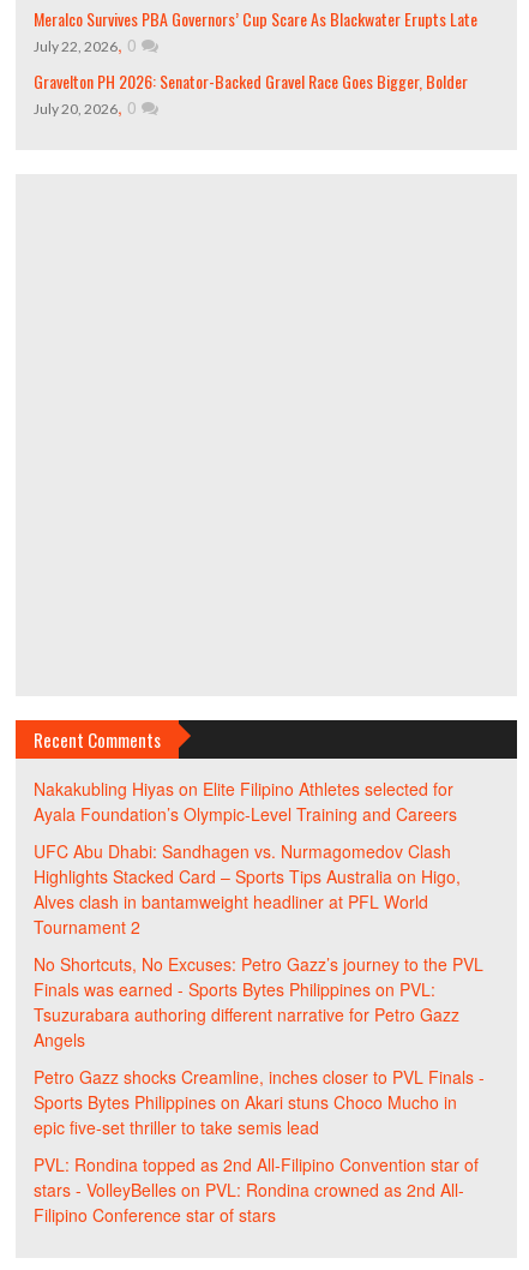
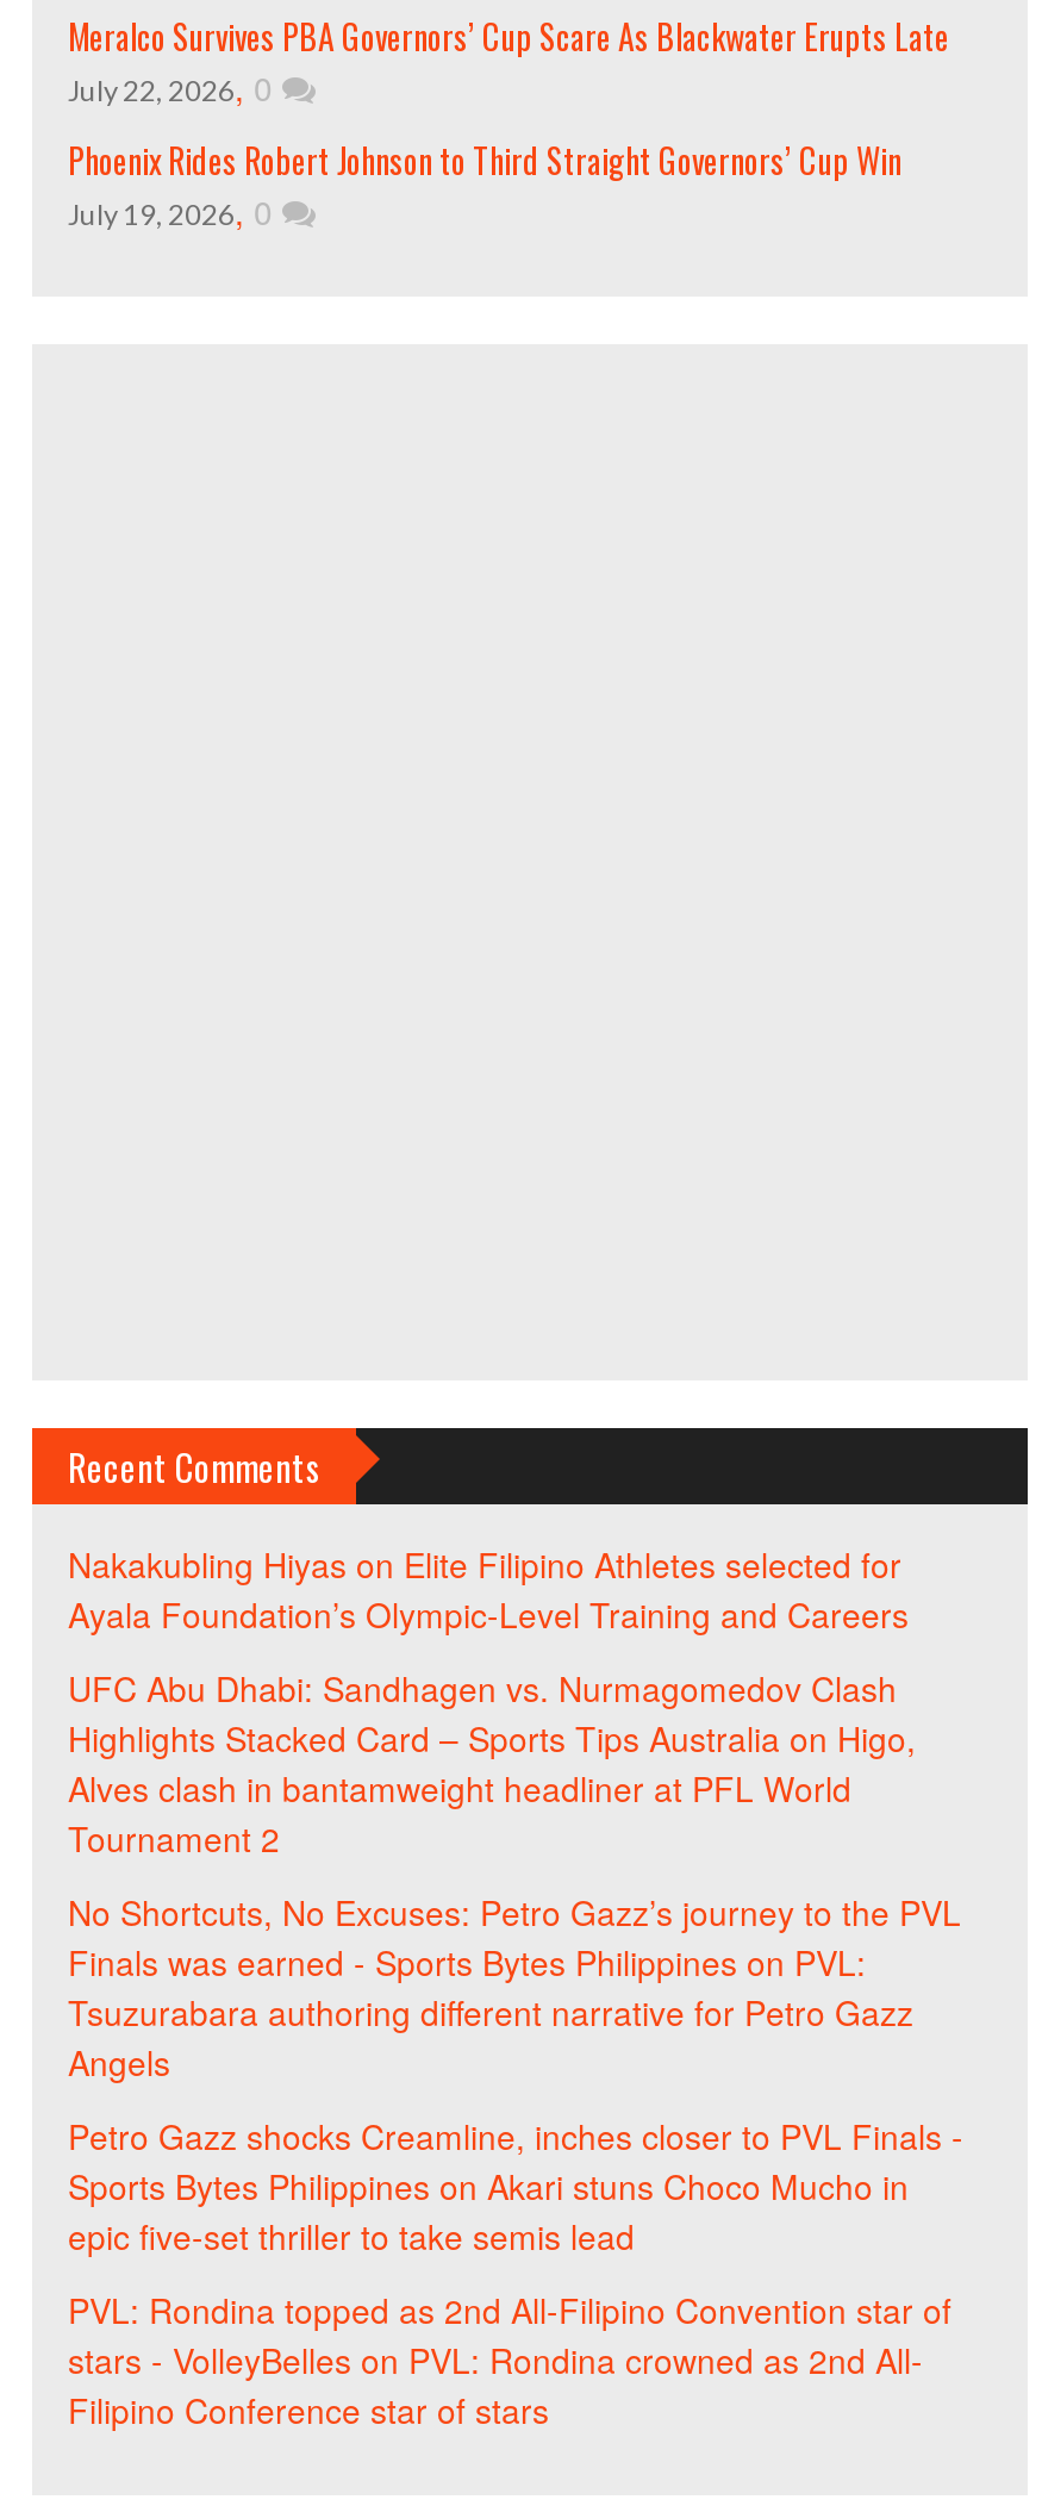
[34,68,468,119] Gravelton PH 2026: Senator-Backed Gravel Race Goes Bigger, Bolder | July 20, 2026, 0 -> [68,135,901,235] Phoenix Rides Robert Johnson to Third Straight Governors’ Cup Win | July 19, 2026, 0

